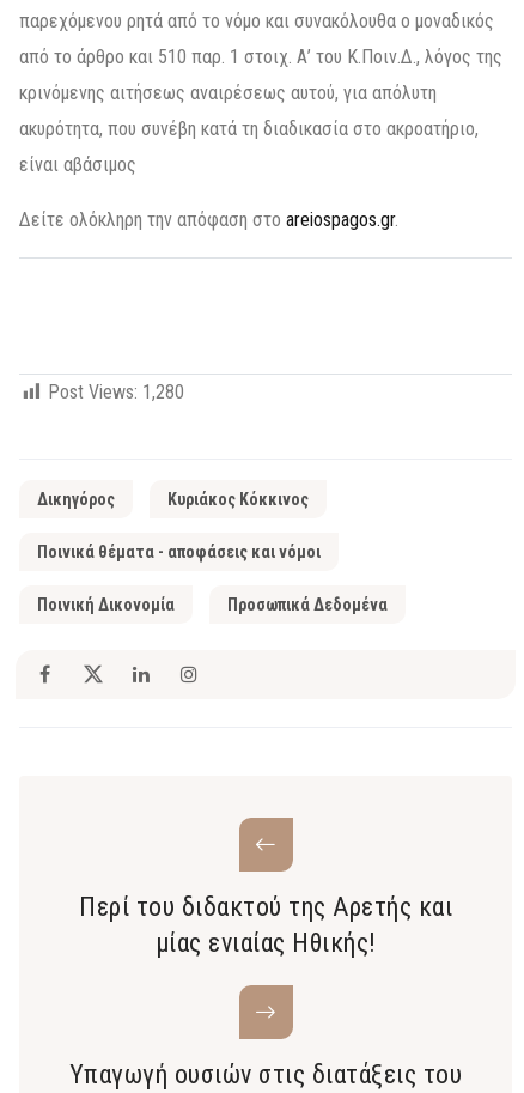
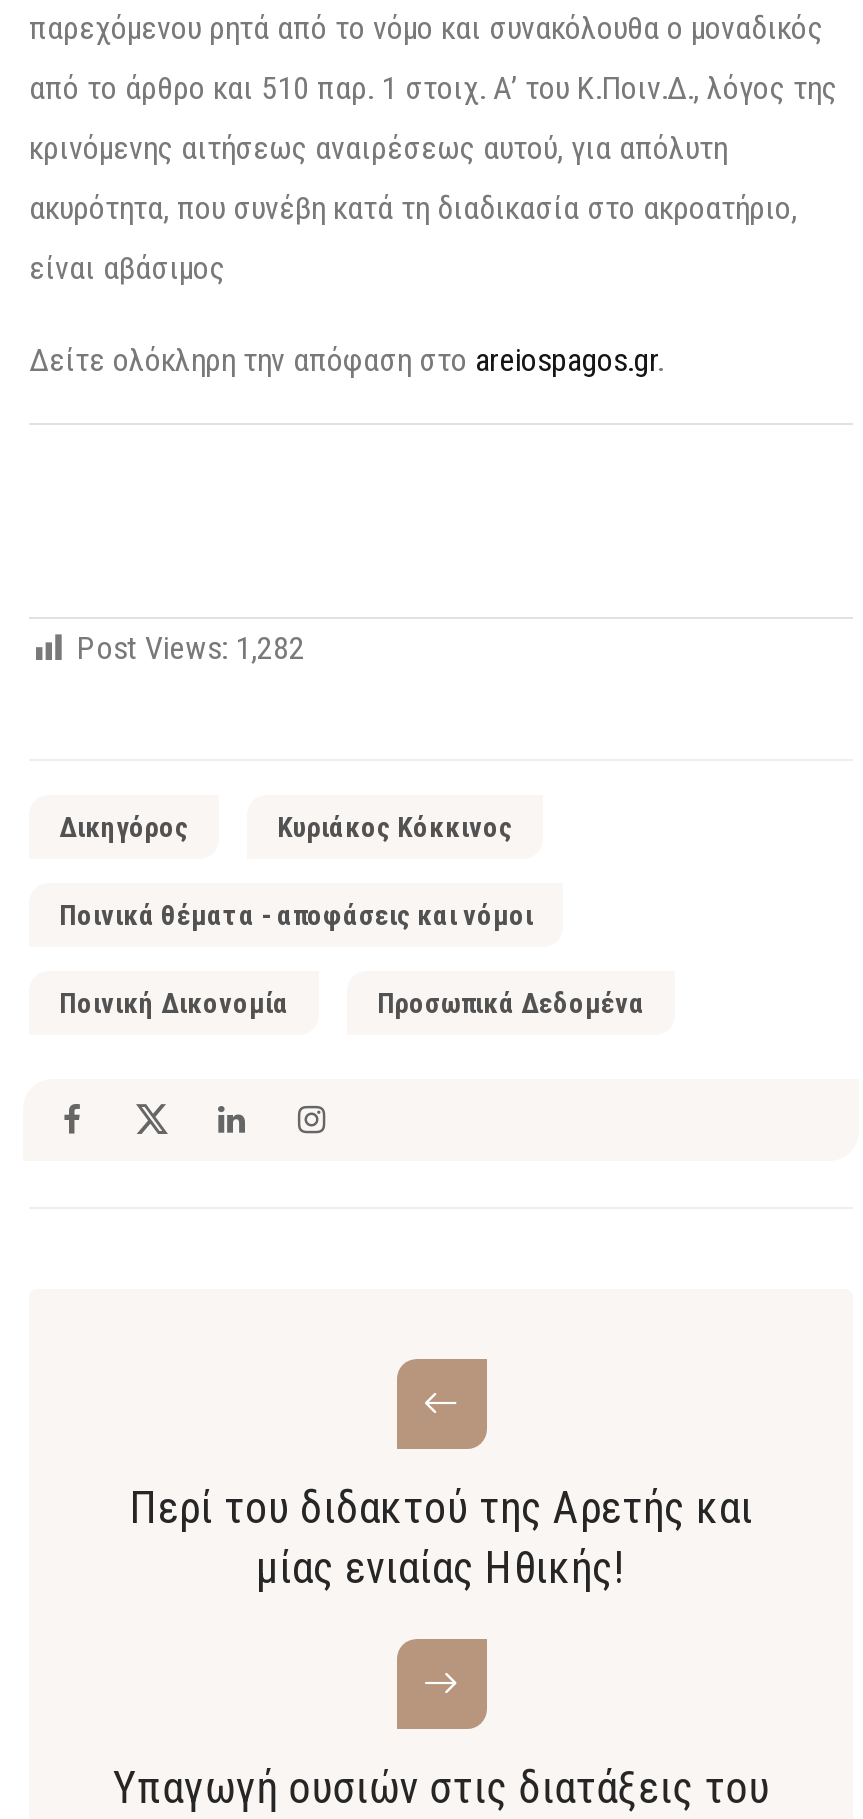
[48,380,184,403] Post Views: 1,280 -> [77,629,305,667] Post Views: 1,282

